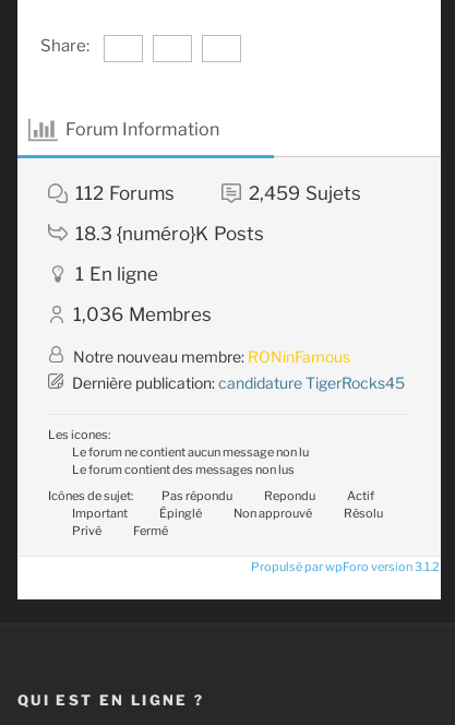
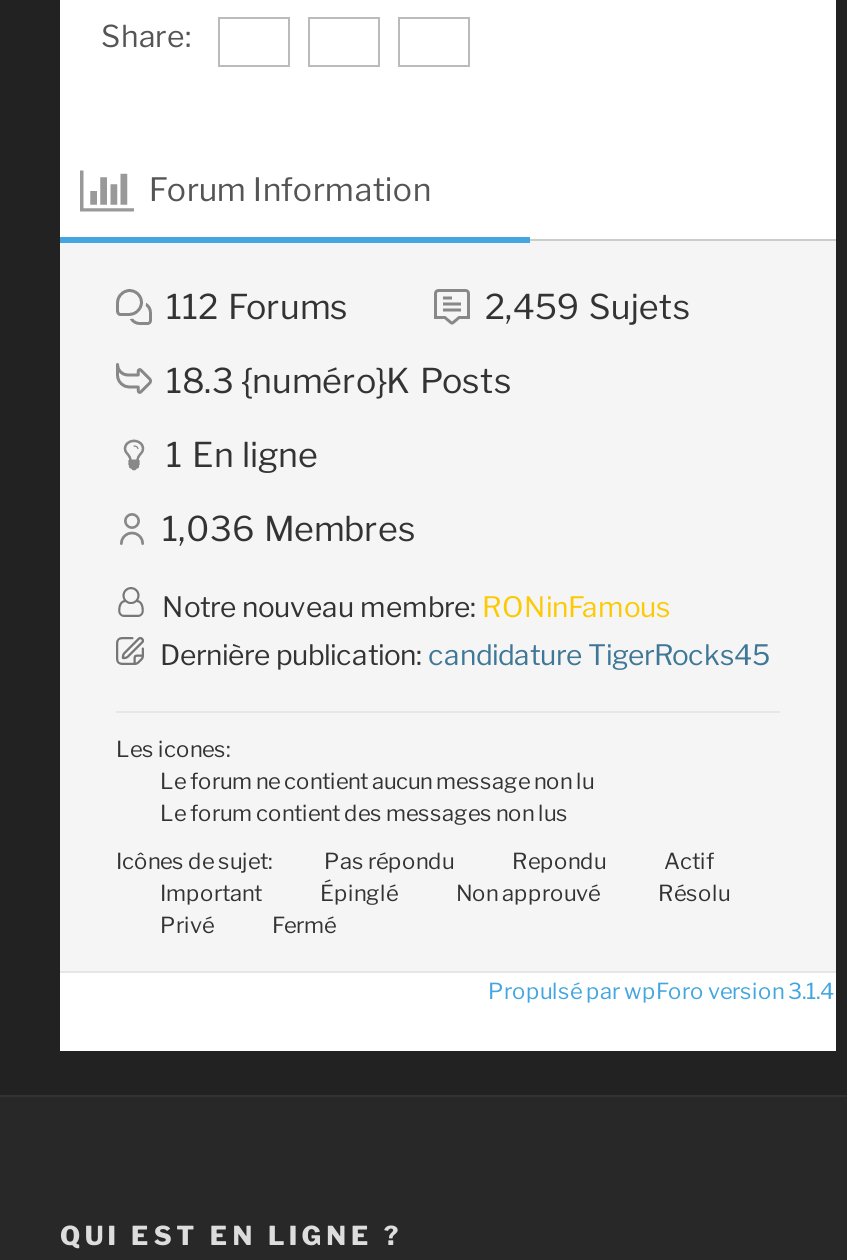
[249,558,440,574] Propulsé par wpForo version 3.1.2 -> [484,976,834,1004] Propulsé par wpForo version 3.1.4

